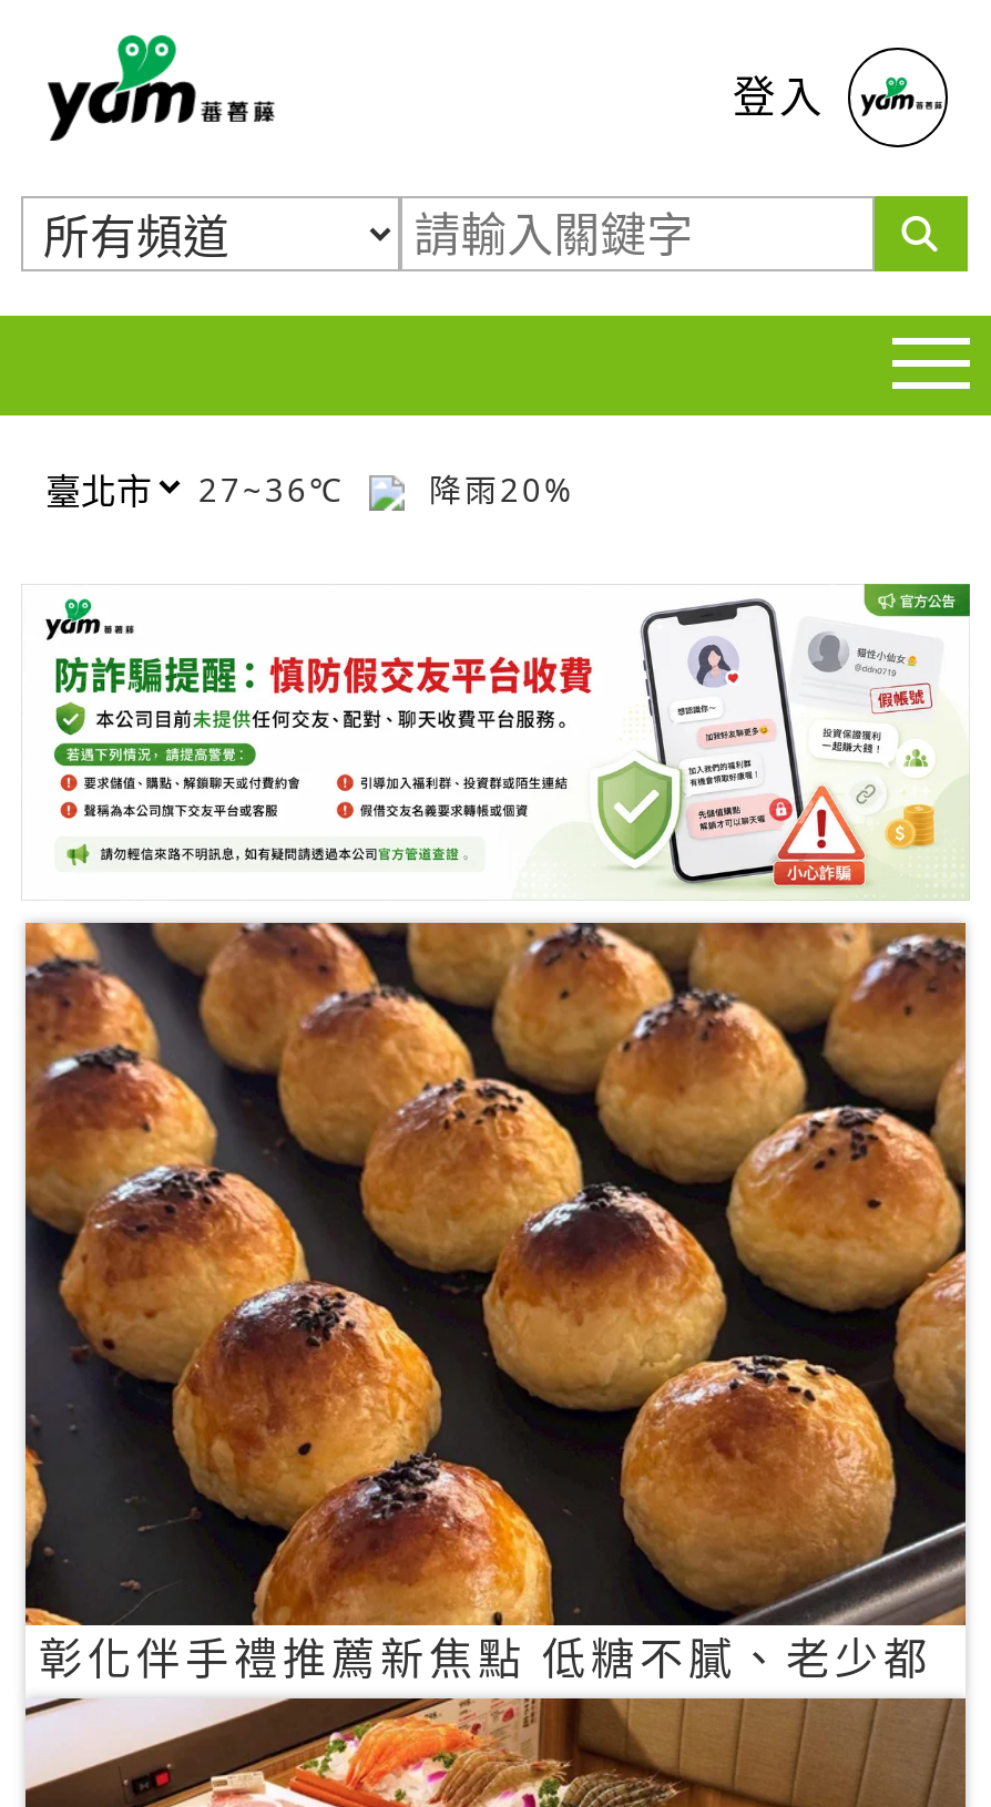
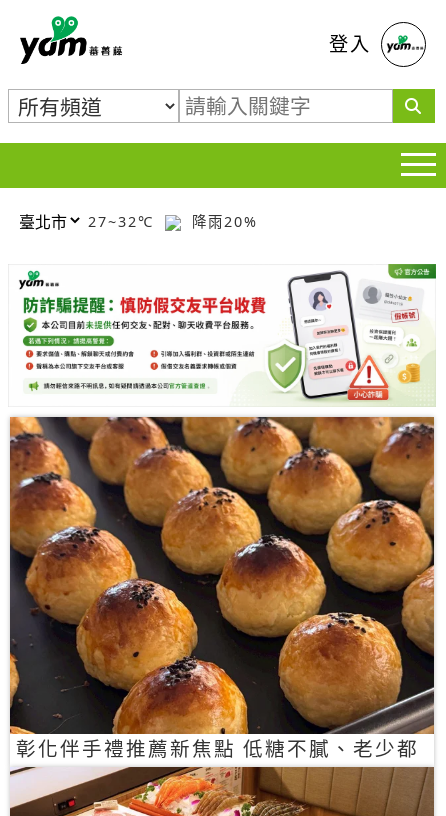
[198,468,575,510] 27~36℃ 降雨20% -> [88,211,258,230] 27~32℃ 降雨20%

